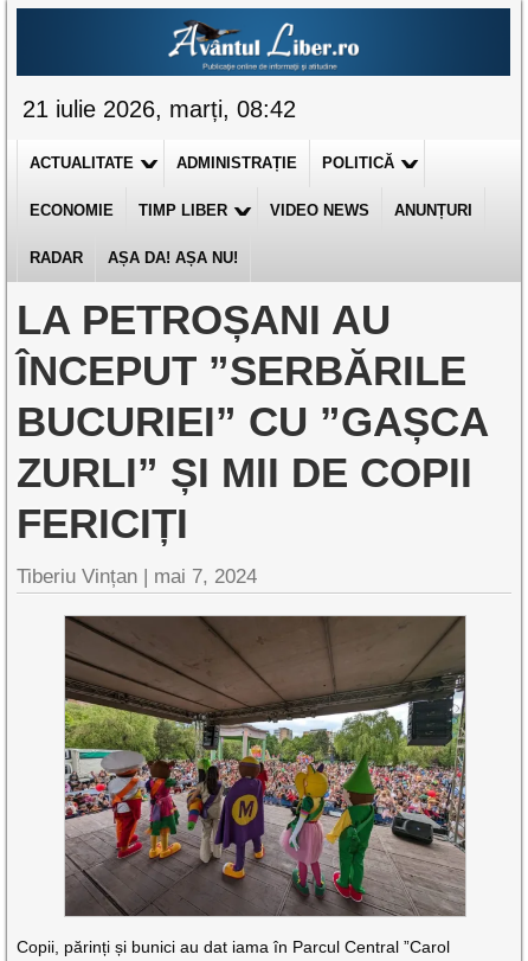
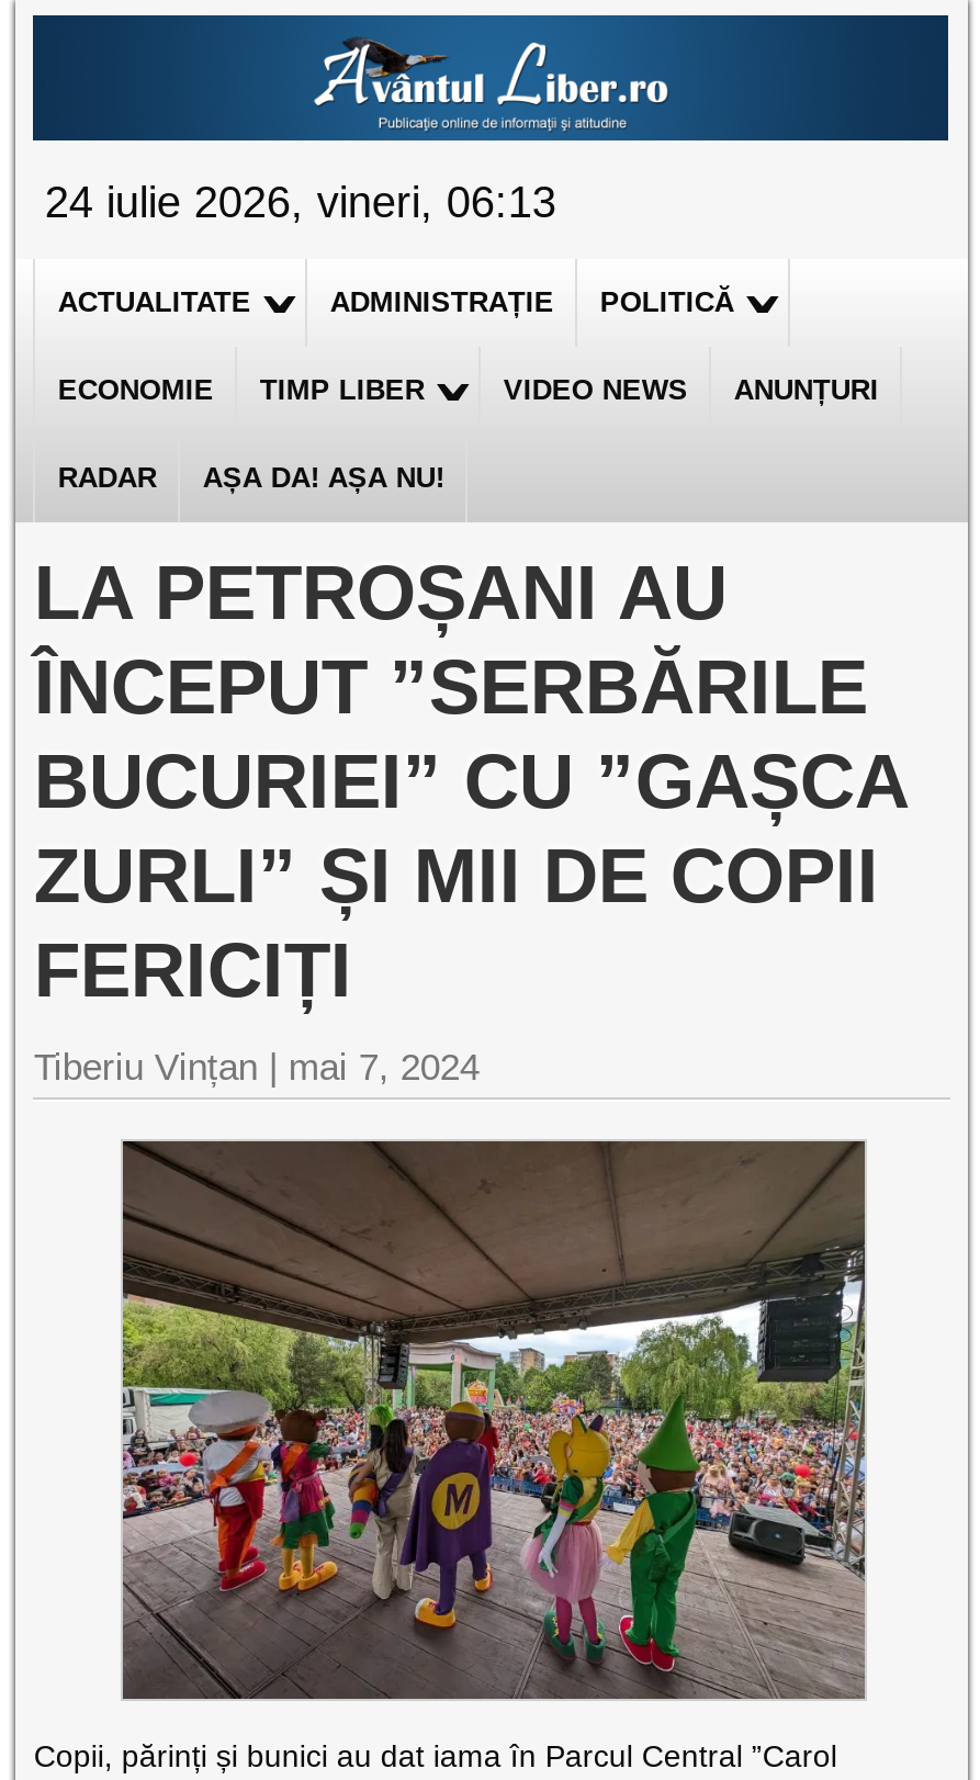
[23,96,296,122] 21 iulie 2026, marți, 08:42 -> [45,178,556,226] 24 iulie 2026, vineri, 06:13

